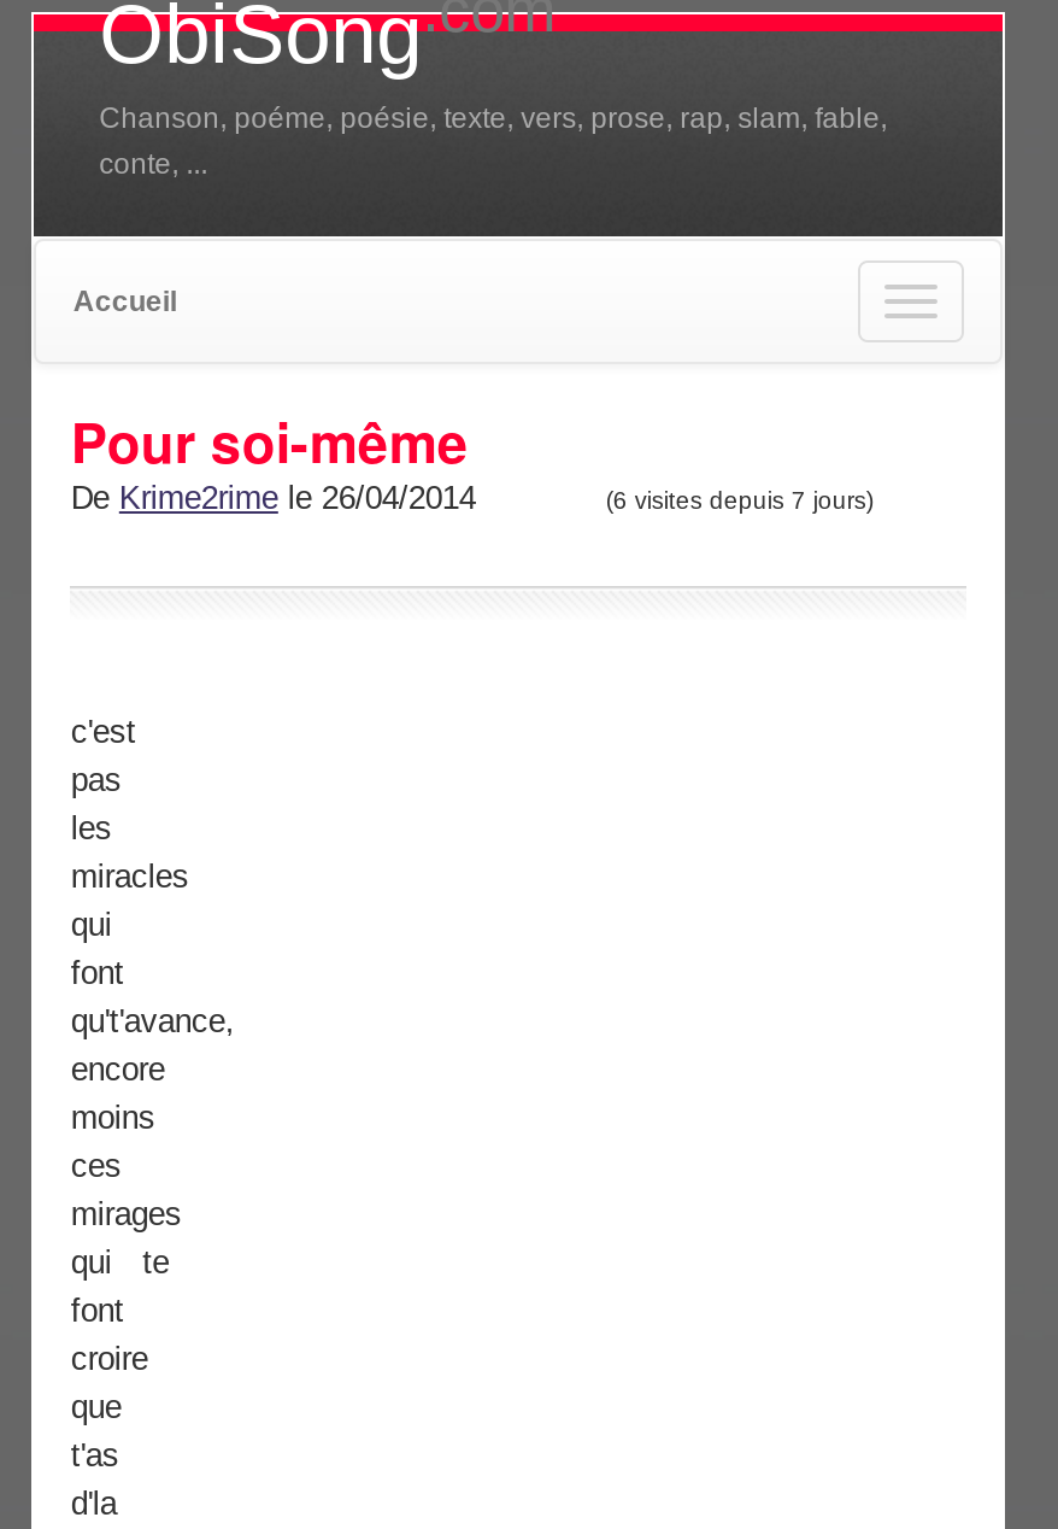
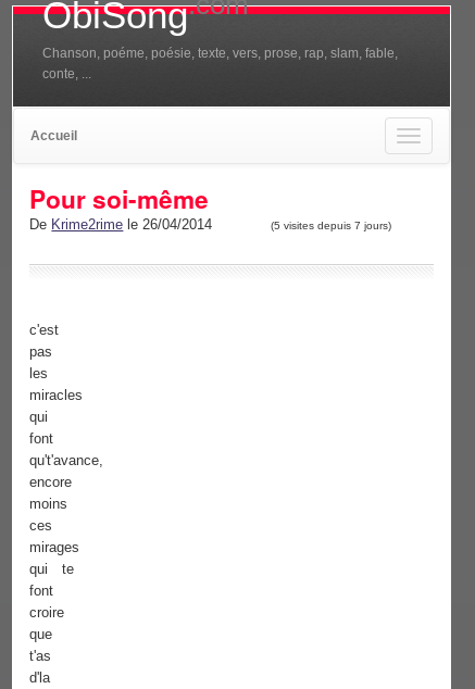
[606,487,873,514] (6 visites depuis 7 jours) -> [271,220,392,231] (5 visites depuis 7 jours)

